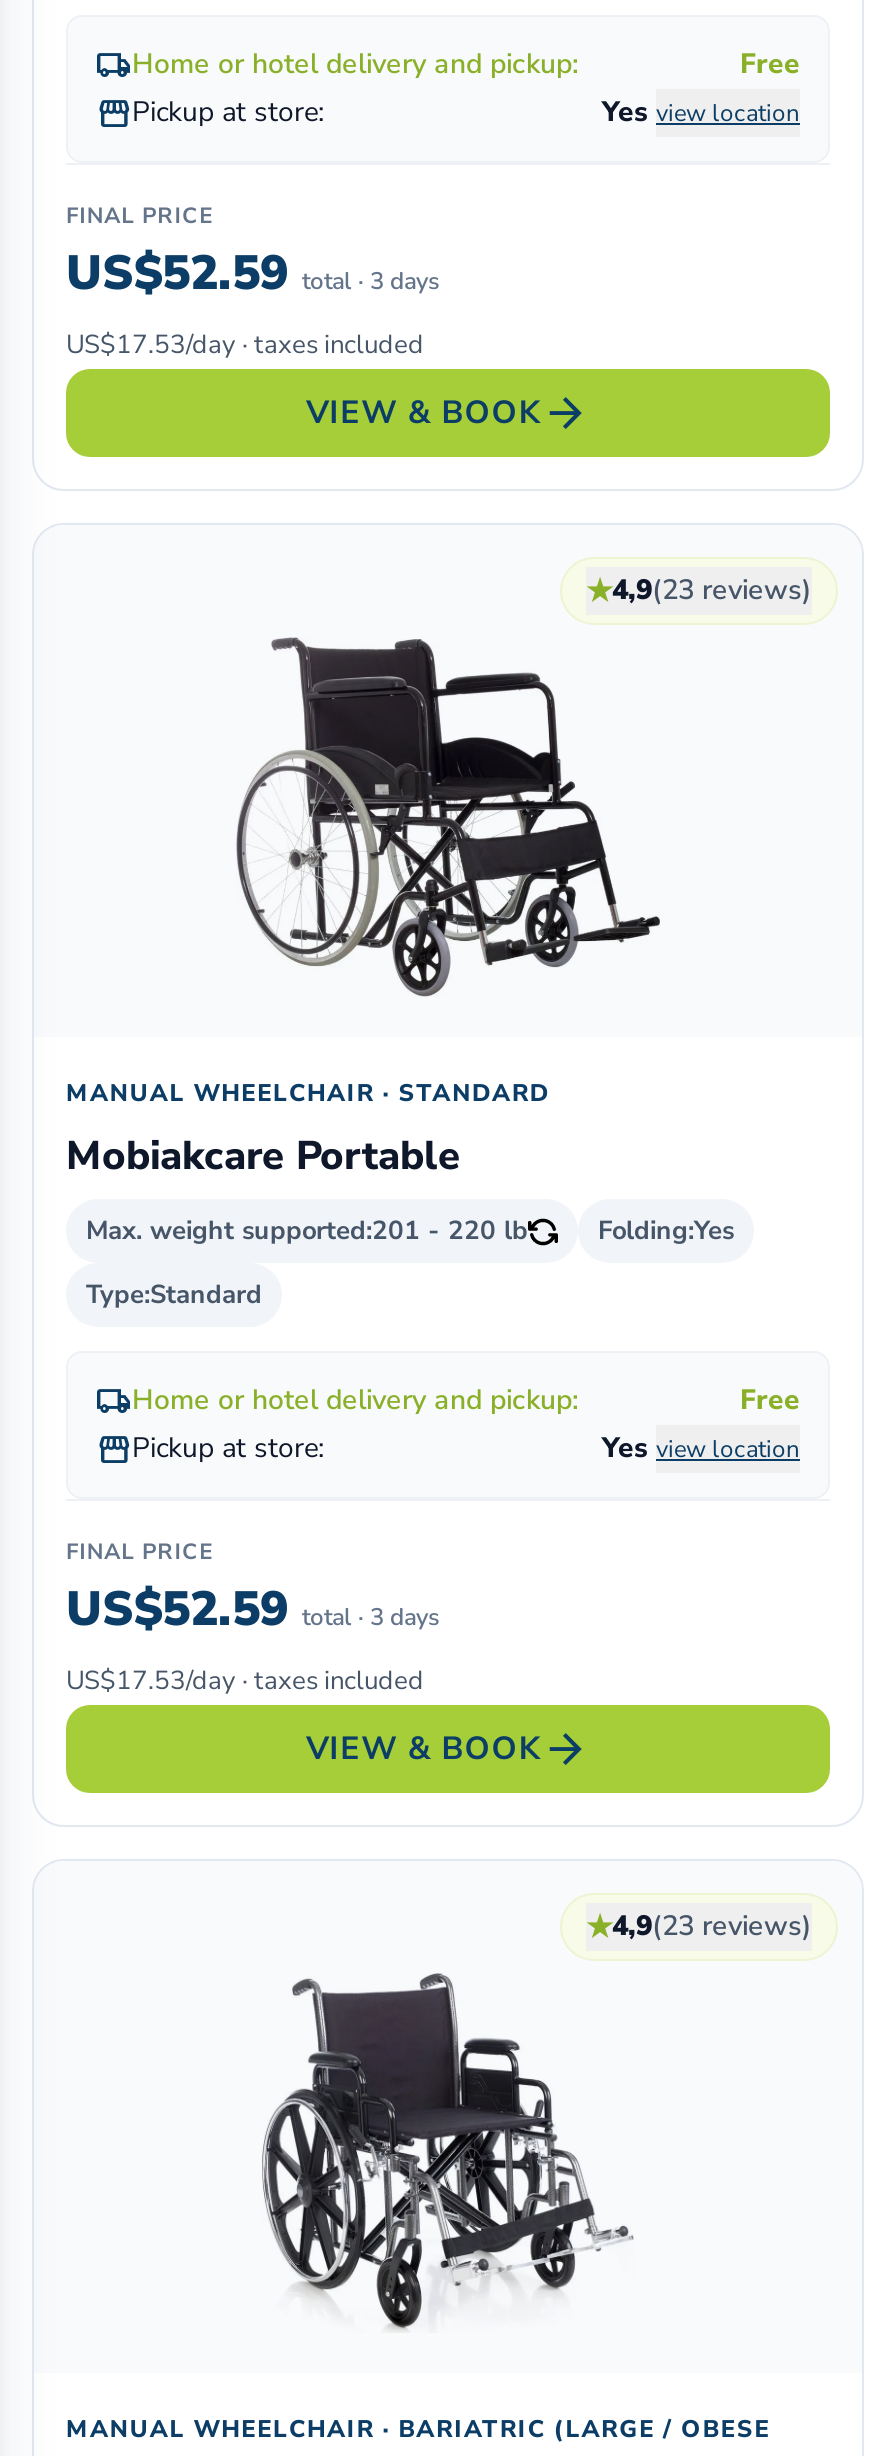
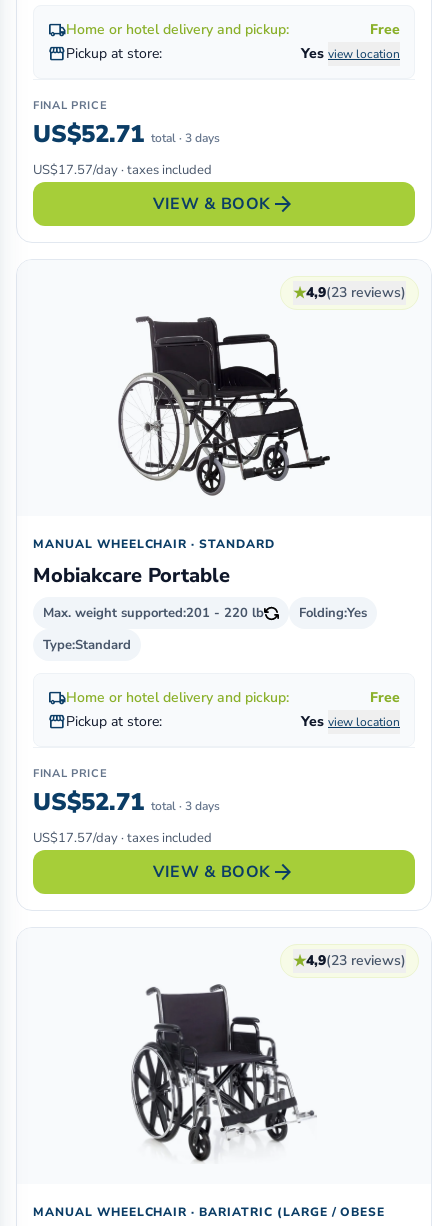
[66,241,440,305] US$52.59 total · 3 days -> [33,118,220,150] US$52.71 total · 3 days
[66,327,424,363] US$17.53/day · taxes included -> [33,161,212,179] US$17.57/day · taxes included
[66,1577,440,1641] US$52.59 total · 3 days -> [33,786,220,818] US$52.71 total · 3 days
[66,1663,424,1699] US$17.53/day · taxes included -> [33,829,212,847] US$17.57/day · taxes included

